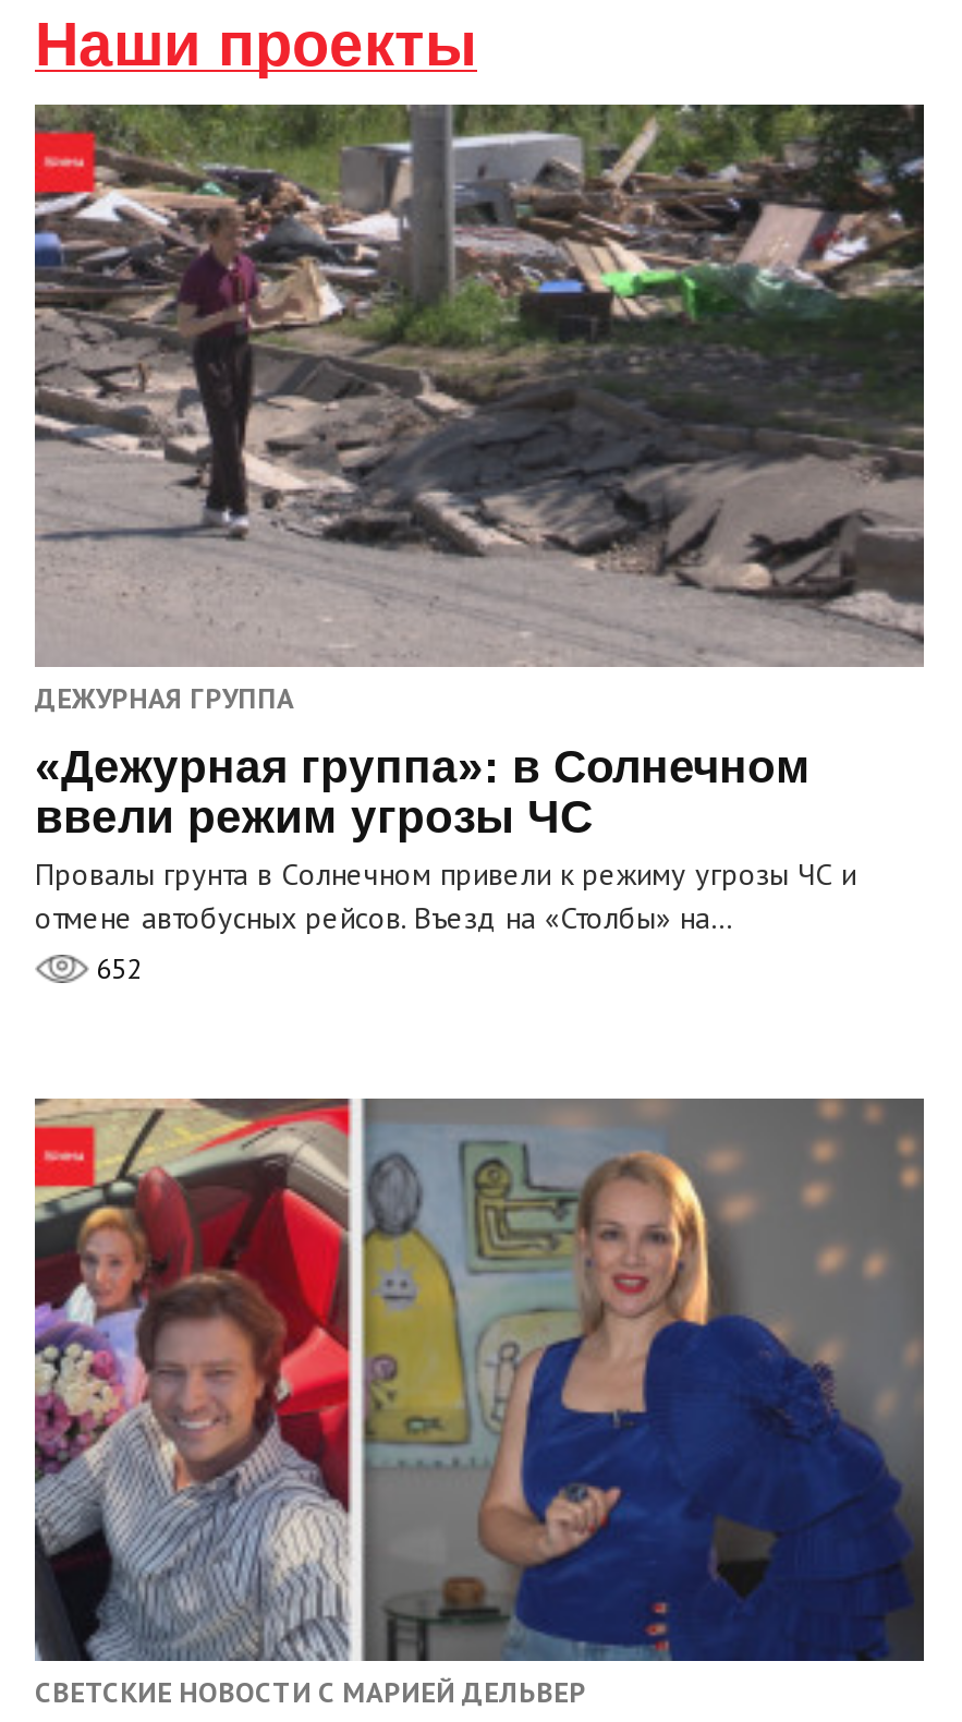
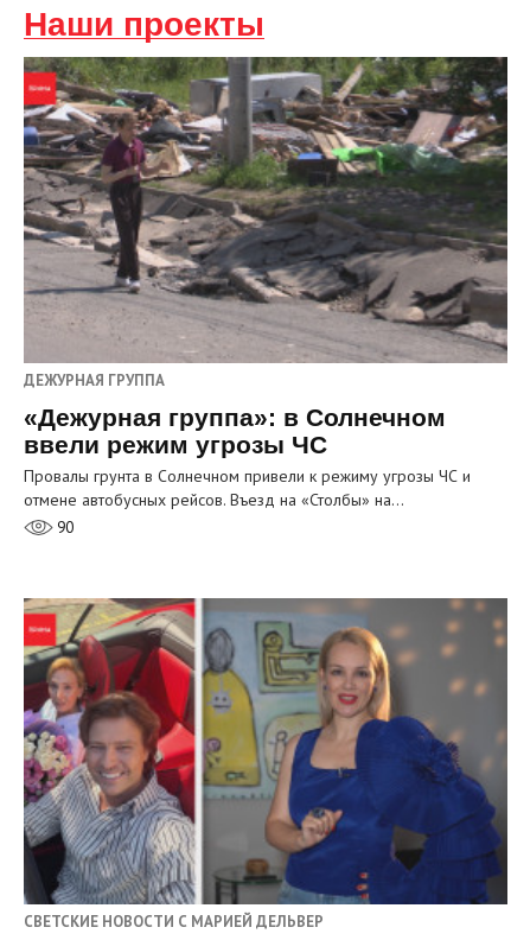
[89,951,142,988] 652 -> [53,518,74,538] 90

